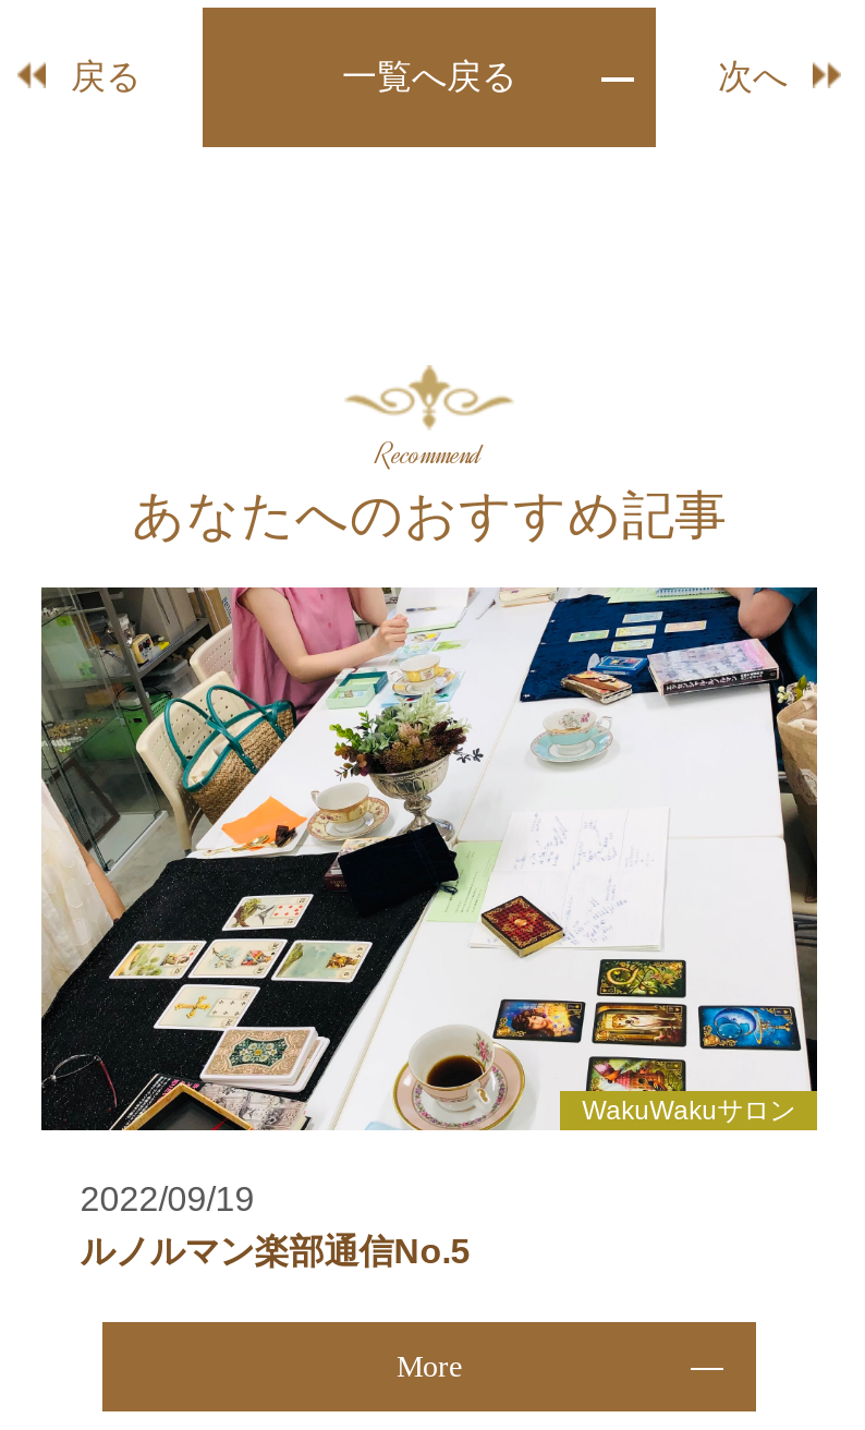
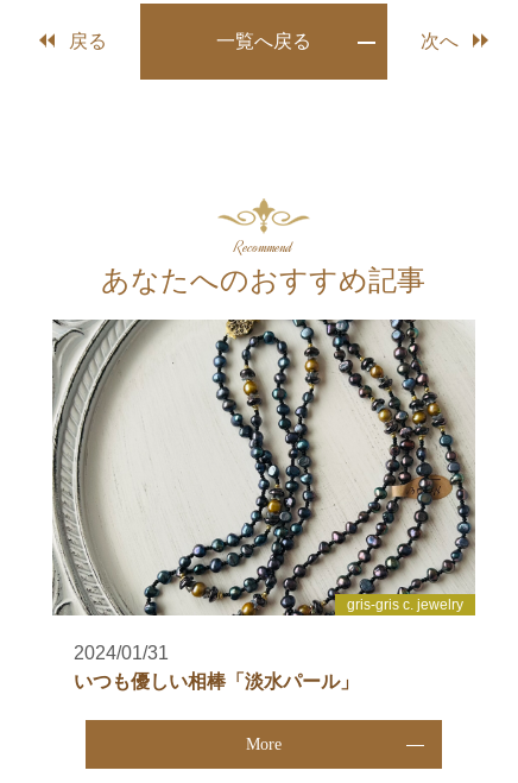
[39,585,819,1132] [image] | WakuWakuサロン -> [51,318,475,617] [image] | gris-gris c. jewelry
[80,1181,470,1270] 2022/09/19 | ルノルマン楽部通信No.5 -> [73,643,358,692] 2024/01/31 | いつも優しい相棒「淡水パール」

